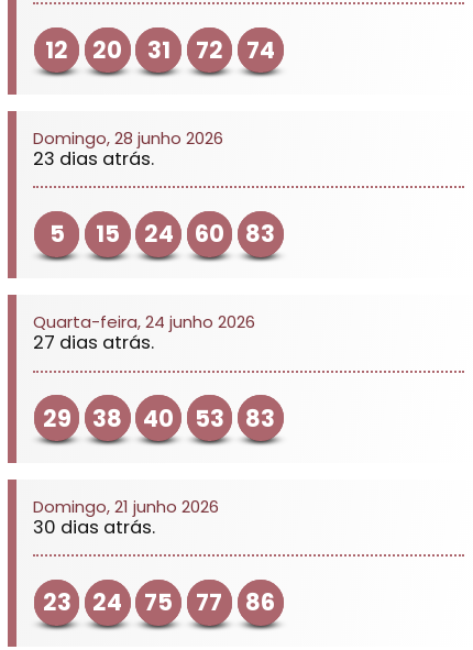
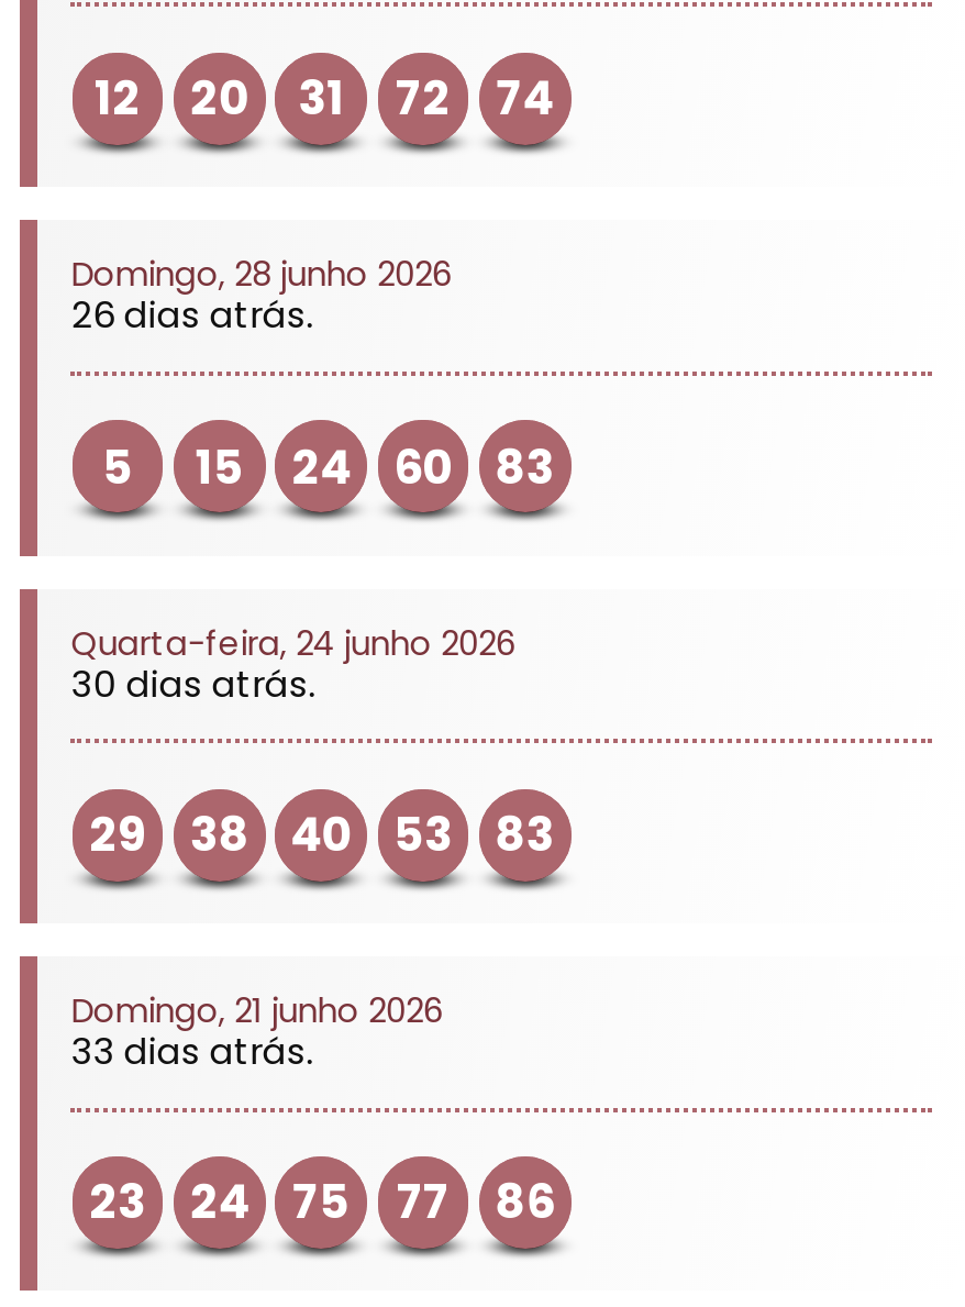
[33,146,154,171] 23 dias atrás. -> [71,290,313,341] 26 dias atrás.
[33,330,154,355] 27 dias atrás. -> [71,659,315,709] 30 dias atrás.
[33,514,156,539] 30 dias atrás. -> [71,1027,313,1077] 33 dias atrás.

